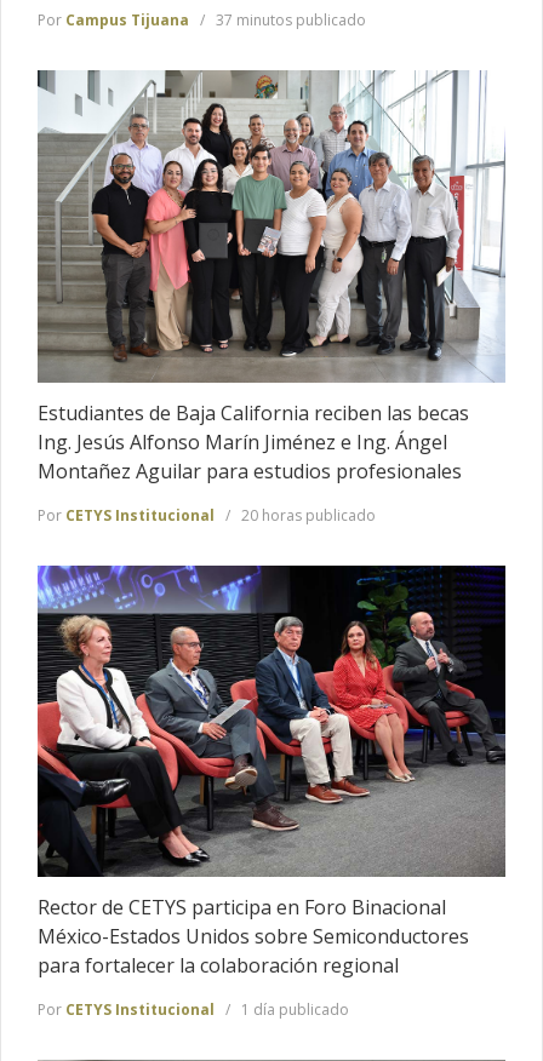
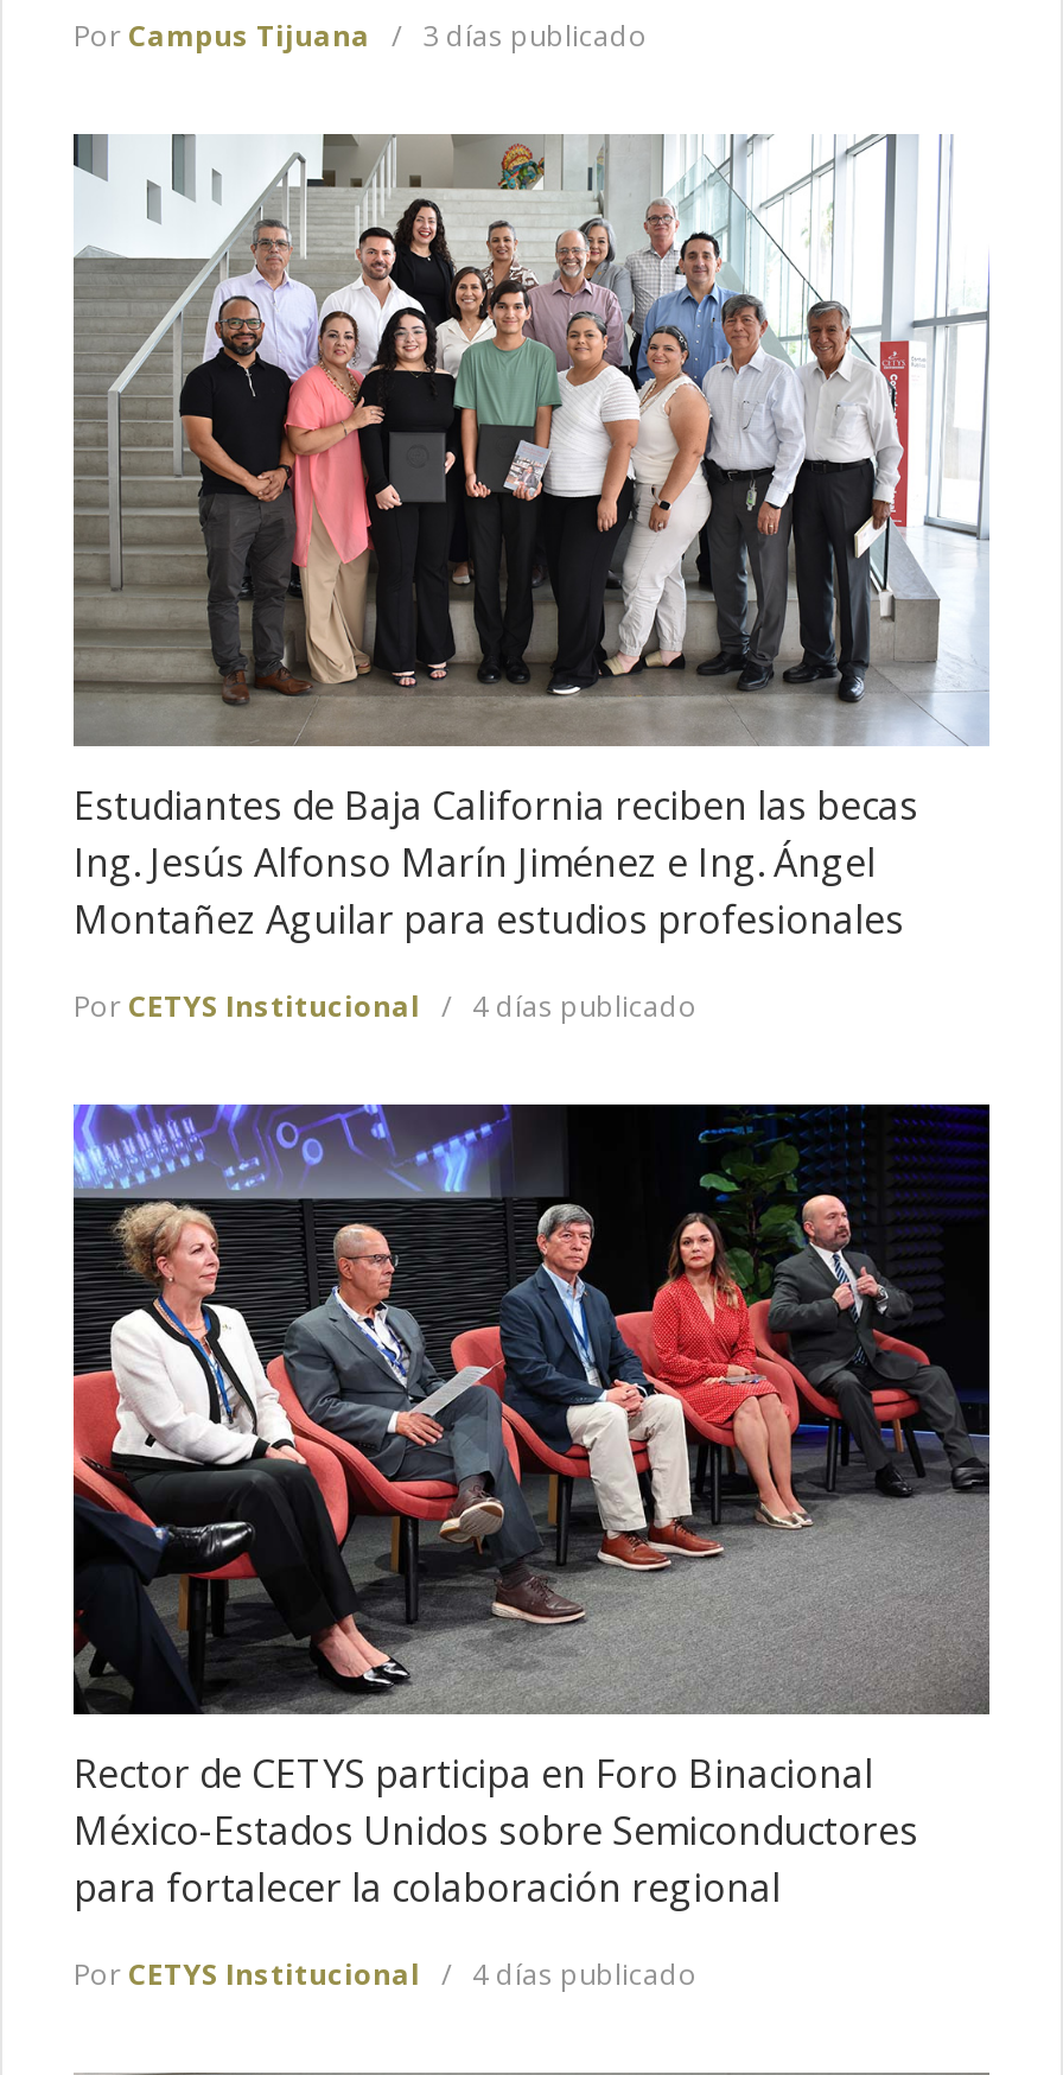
[212,10,366,31] 37 minutos publicado -> [415,16,648,56] 3 días publicado
[238,505,376,526] 20 horas publicado -> [465,986,698,1026] 4 días publicado
[238,1000,349,1020] 1 día publicado -> [465,1955,698,1995] 4 días publicado

